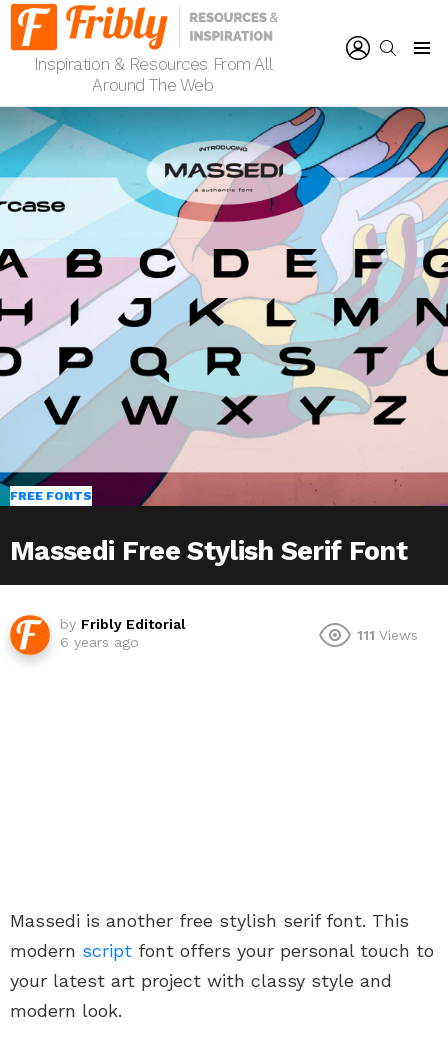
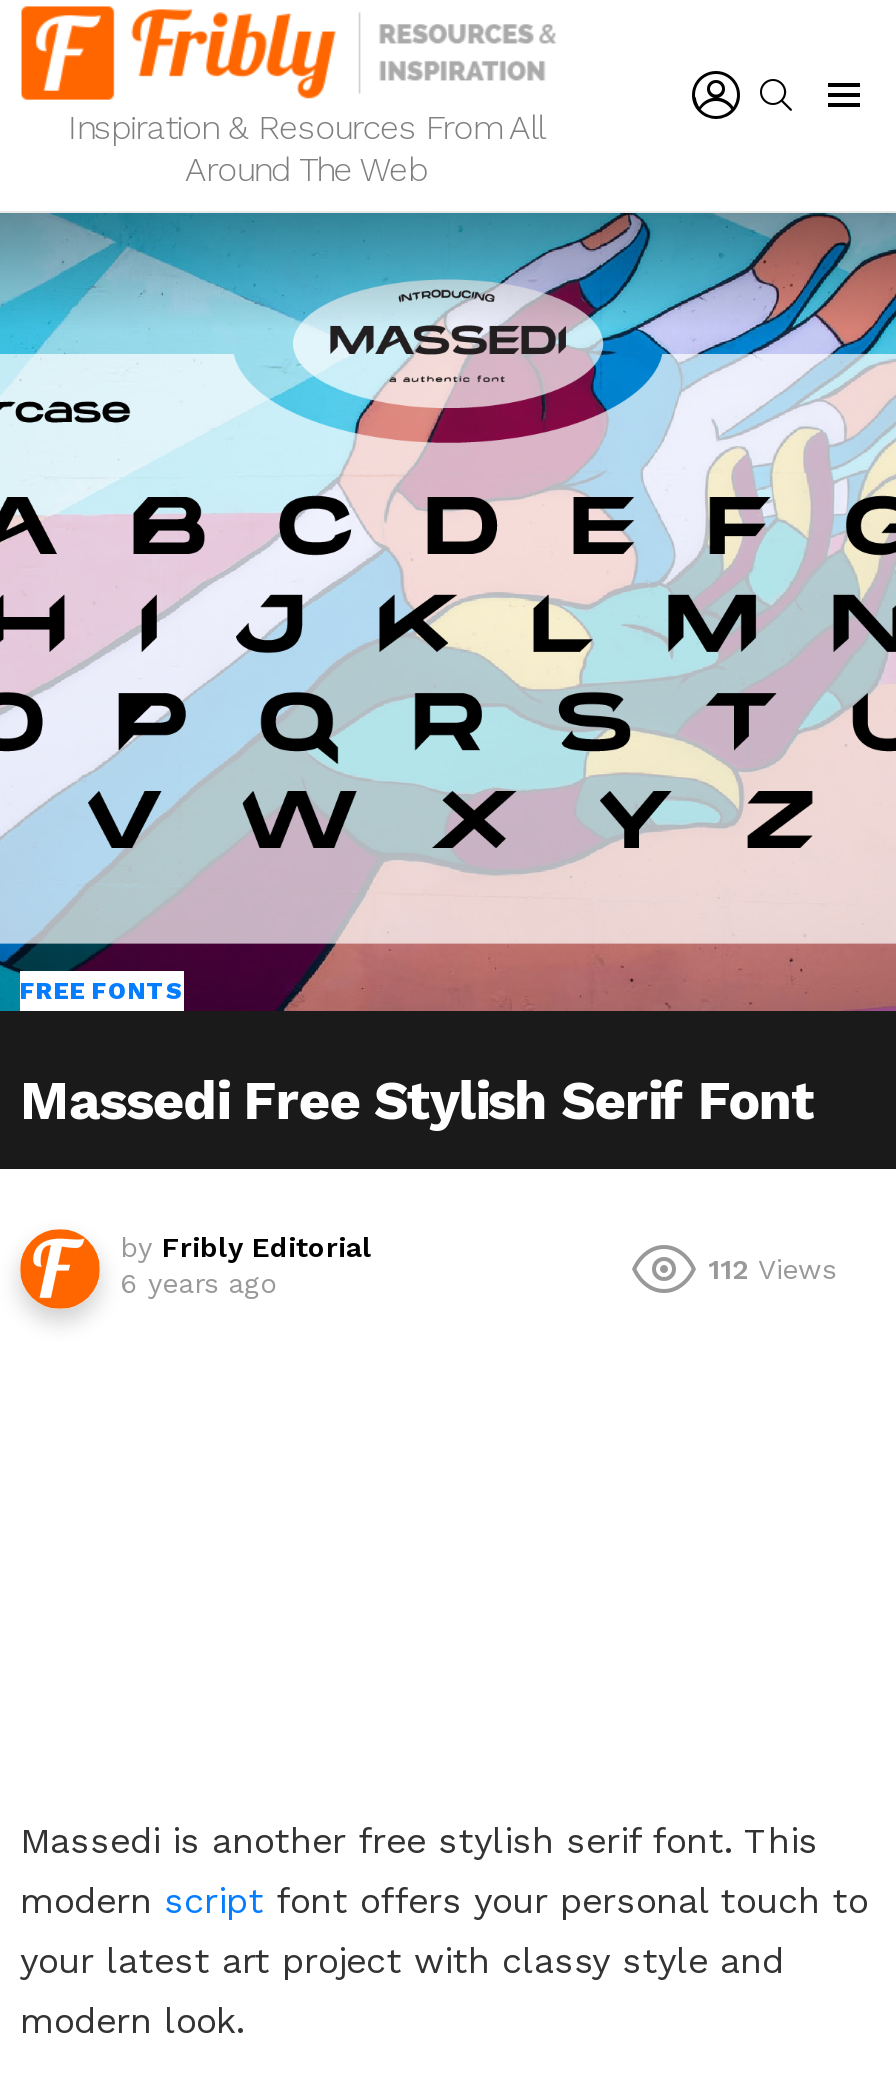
[357,627,418,643] 111 Views -> [708,1254,836,1286] 112 Views

